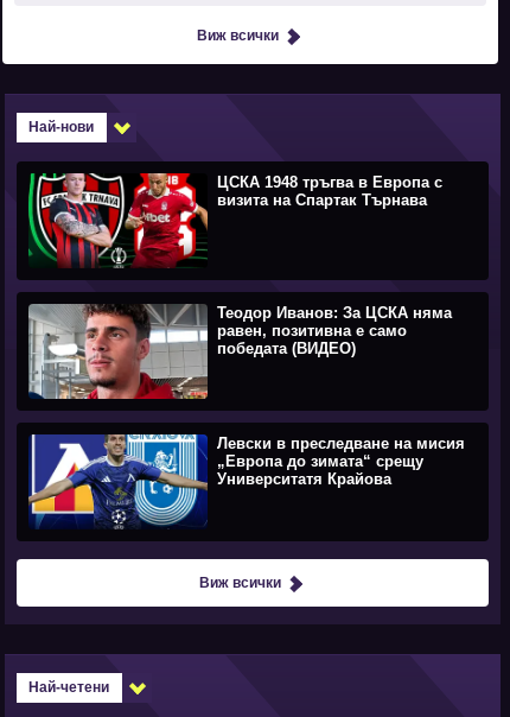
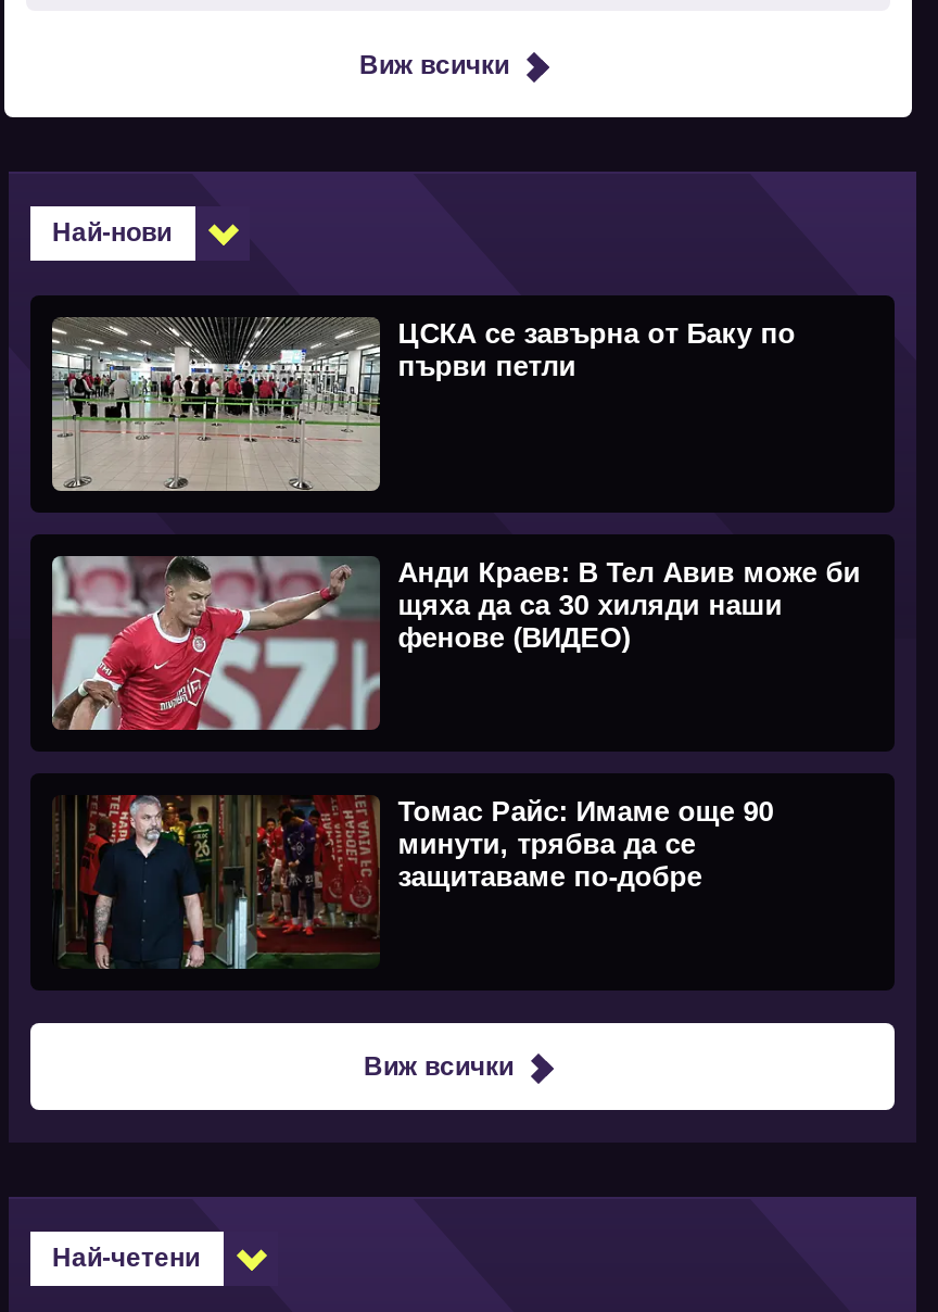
[27,172,443,268] [image] | ЦСКА 1948 тръгва в Европа с | визита на Спартак Търнава -> [50,315,795,493] [image] | ЦСКА се завърна от Баку по | първи петли
[28,304,452,400] [image] | Теодор Иванов: За ЦСКА няма | равен, позитивна е само | победата (ВИДЕО) -> [52,554,860,732] [image] | Анди Краев: В Тел Авив може би | щяха да са 30 хиляди наши | фенове (ВИДЕО)
[27,433,465,529] [image] | Левски в преследване на мисия | „Европа до зимата“ срещу | Университатя Крайова -> [52,793,773,971] [image] | Томас Райс: Имаме още 90 | минути, трябва да се | защитаваме по-добре

